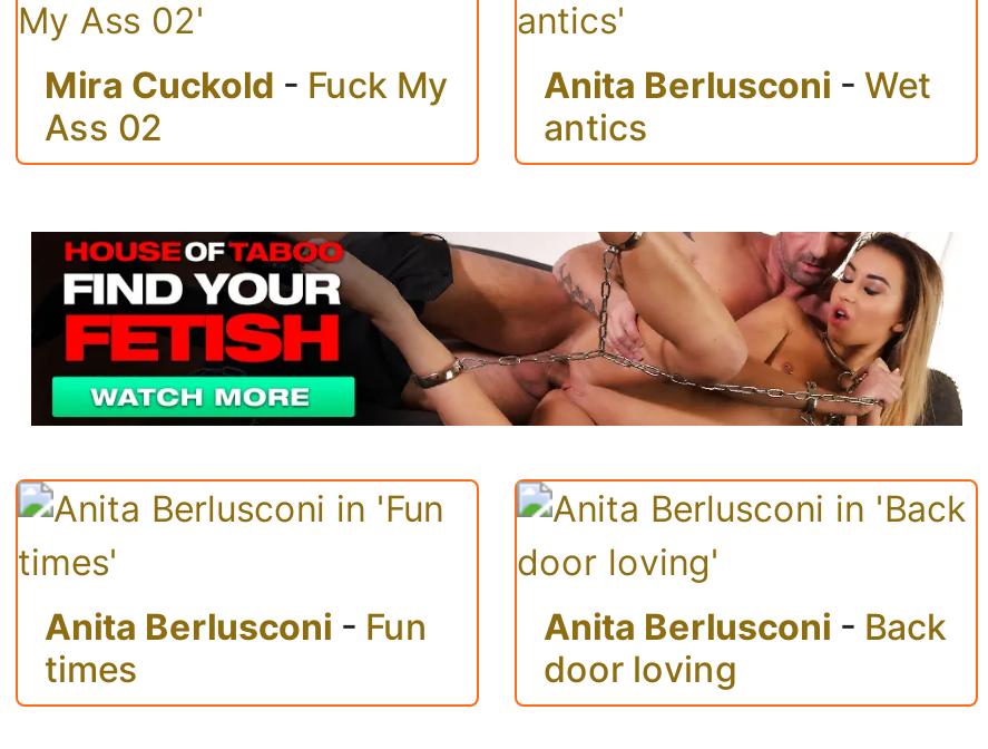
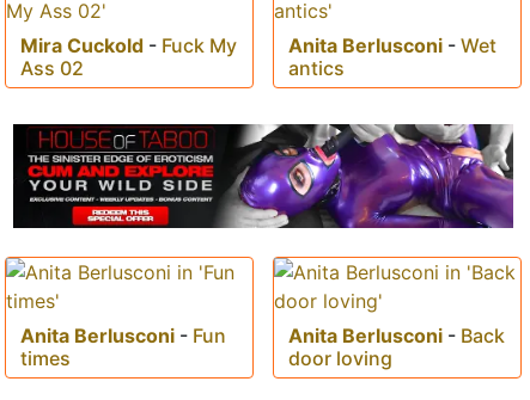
[36,228,962,429] [image] -> [16,123,514,229] [image]

